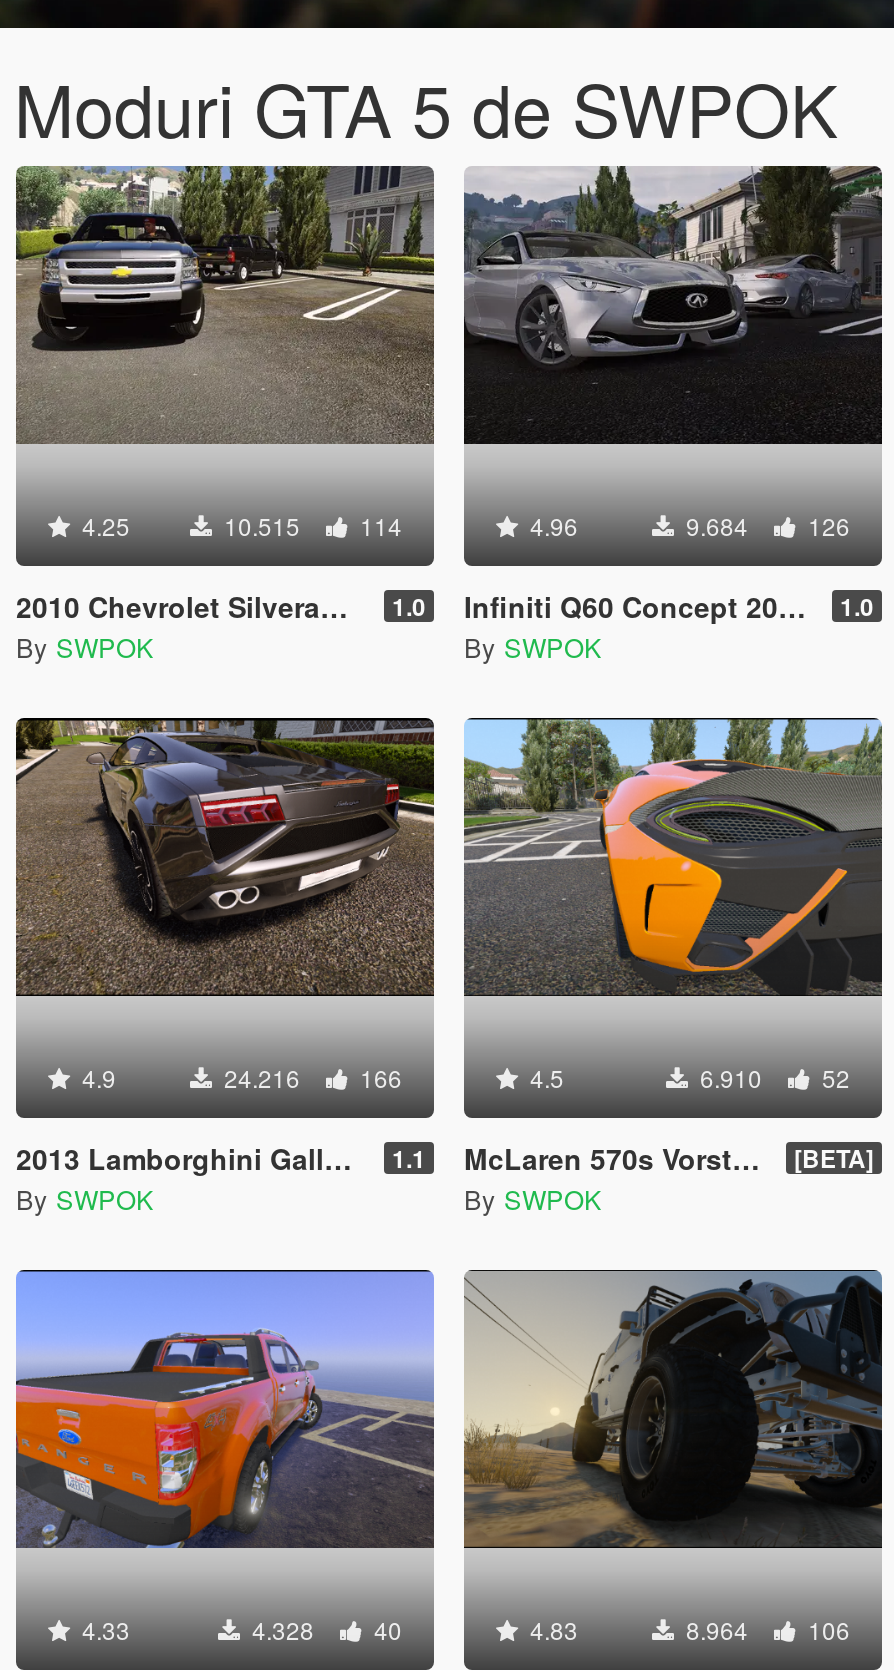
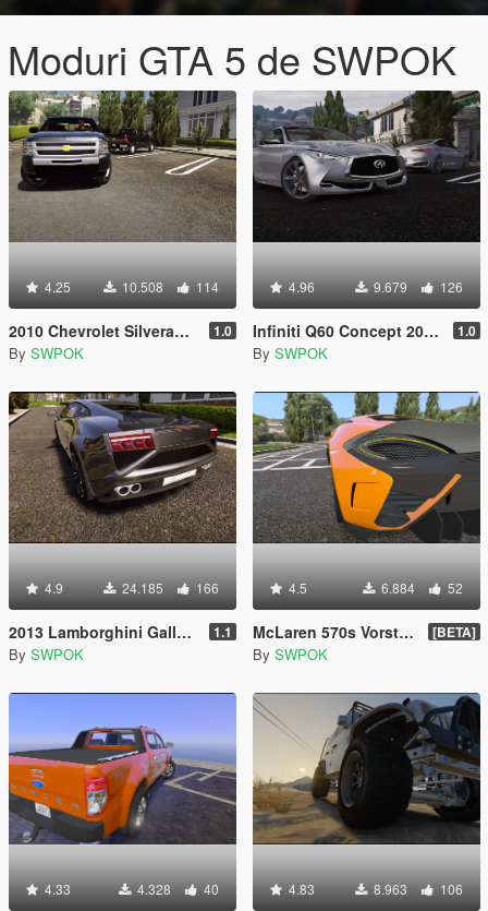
[218,508,402,542] 10.515 114 -> [119,277,219,296] 10.508 114
[680,508,850,542] 9.684 126 -> [370,277,463,296] 9.679 126
[218,1060,402,1094] 24.216 166 -> [119,578,219,597] 24.185 166
[694,1060,850,1094] 6.910 52 -> [378,578,463,597] 6.884 52
[680,1612,850,1646] 8.964 106 -> [370,879,463,898] 8.963 106

